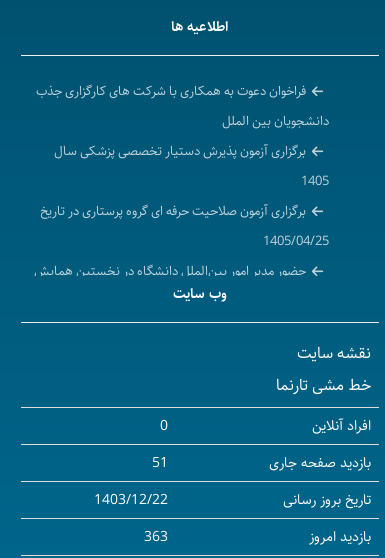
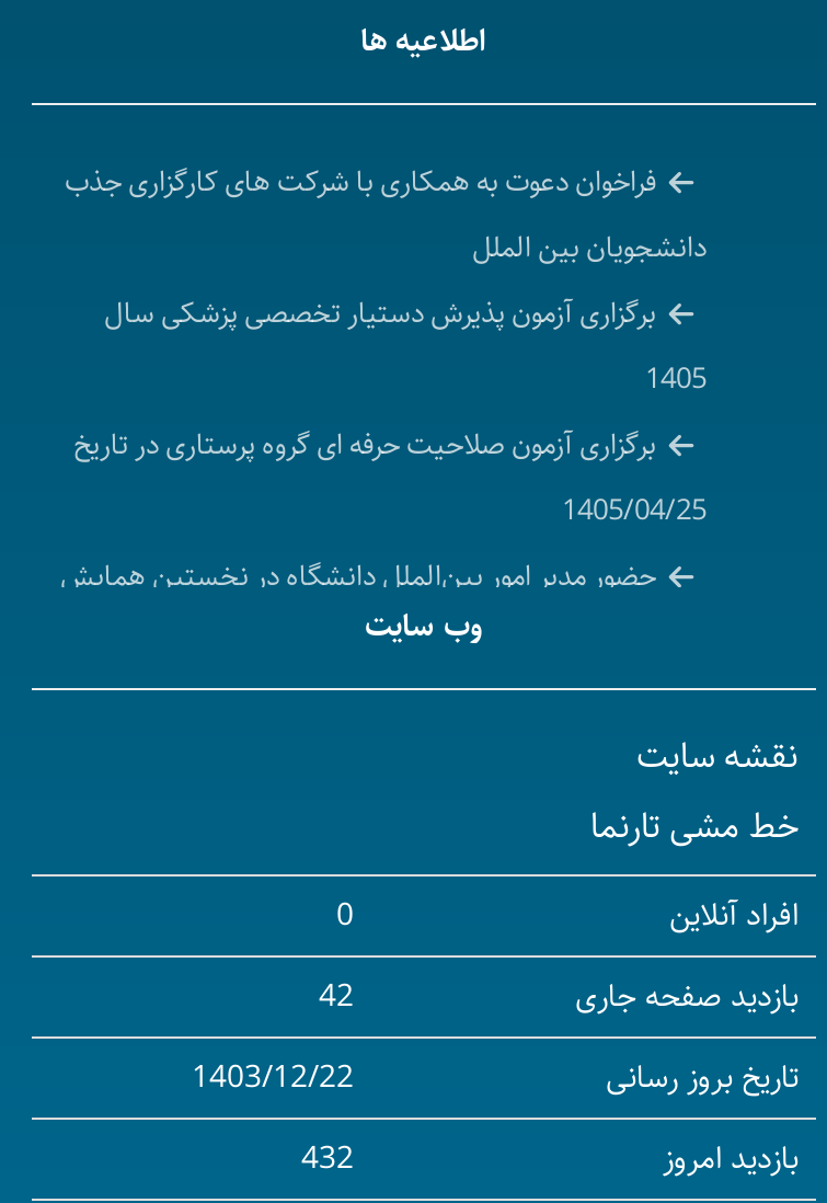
[152,452,168,474] 51 -> [319,973,354,1021] 42
[144,526,168,548] 363 -> [301,1135,354,1183] 432

